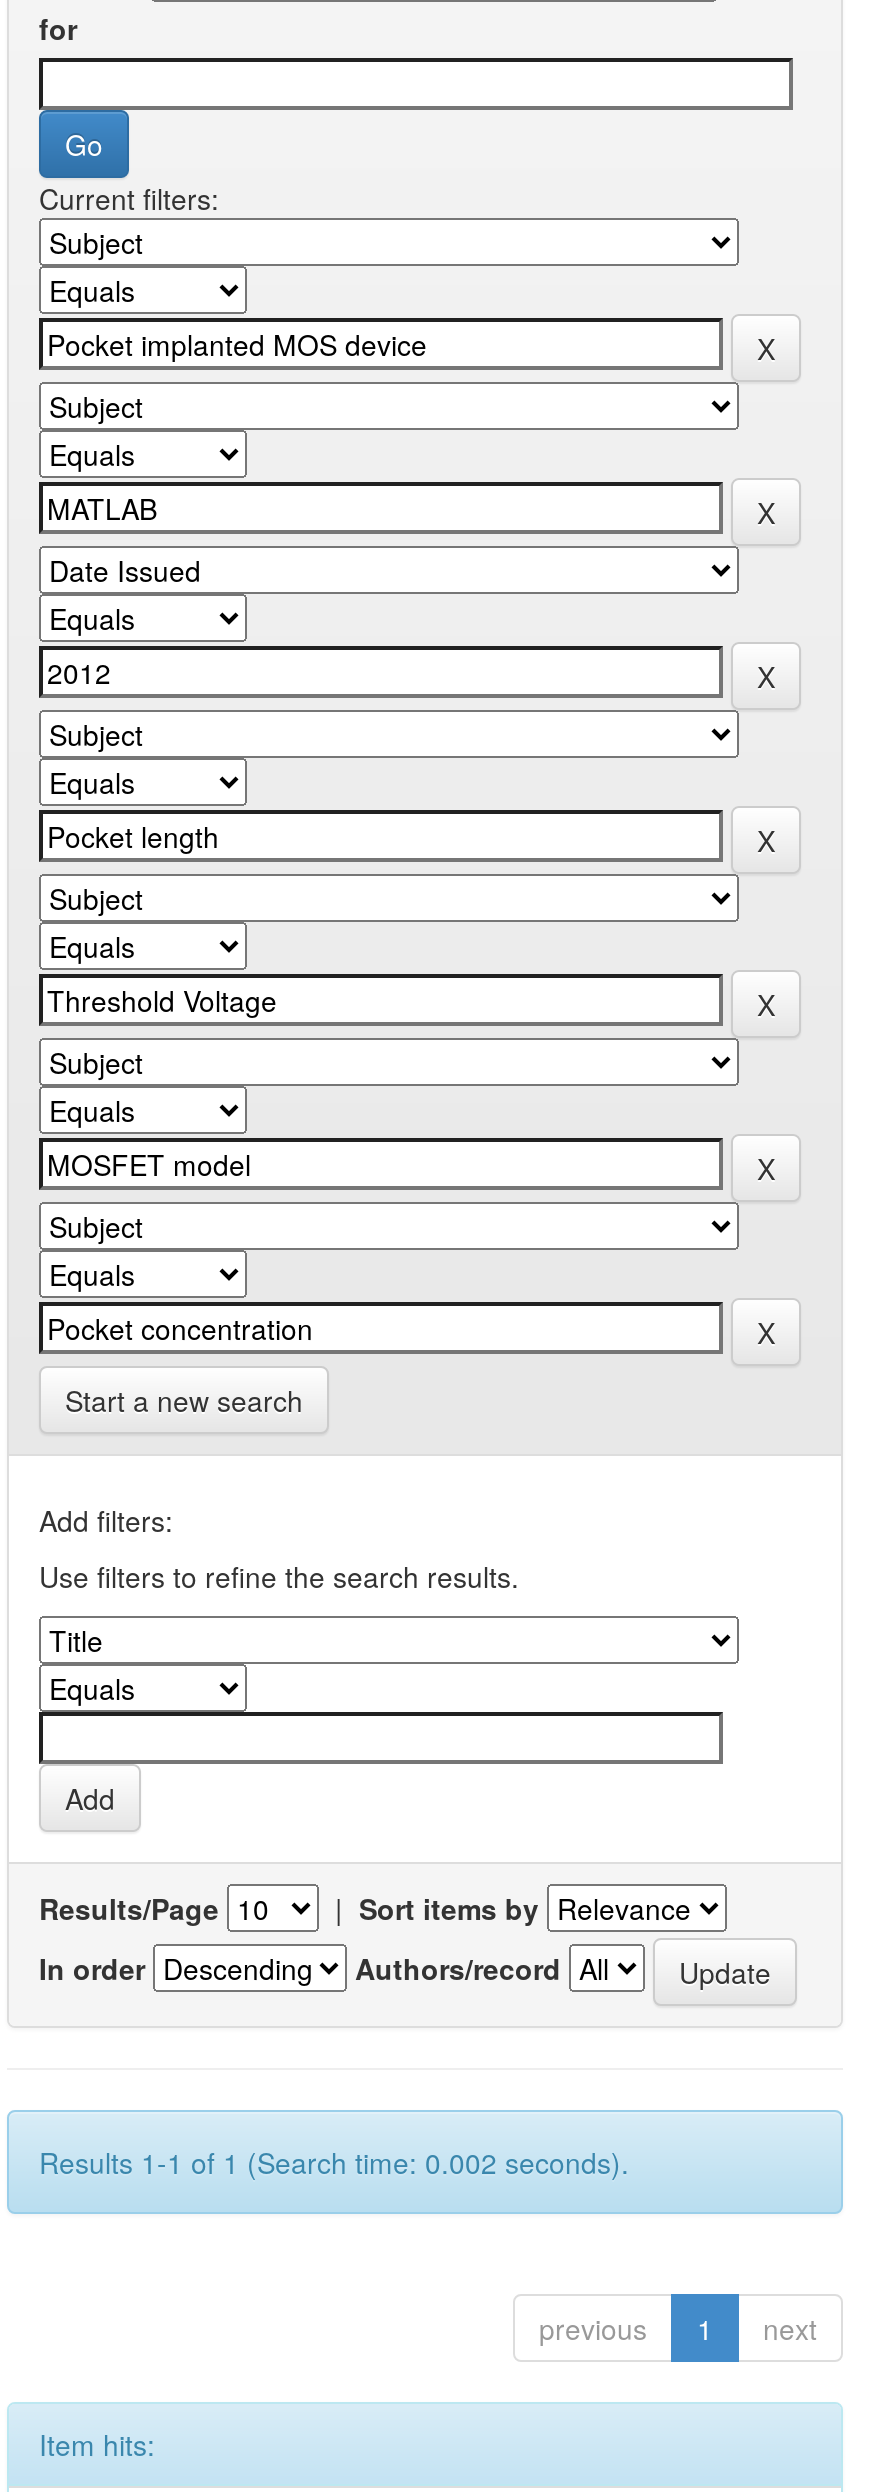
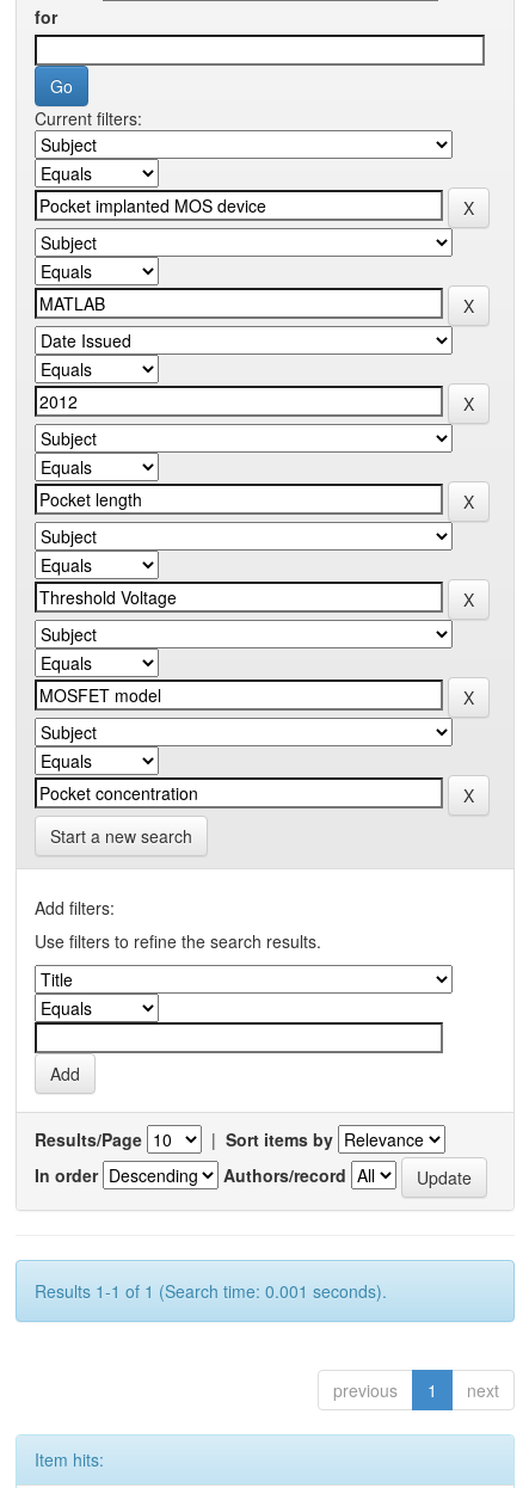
[39,2142,629,2182] Results 1-1 of 1 (Search time: 0.002 seconds). -> [35,1279,387,1303] Results 1-1 of 1 (Search time: 0.001 seconds).

